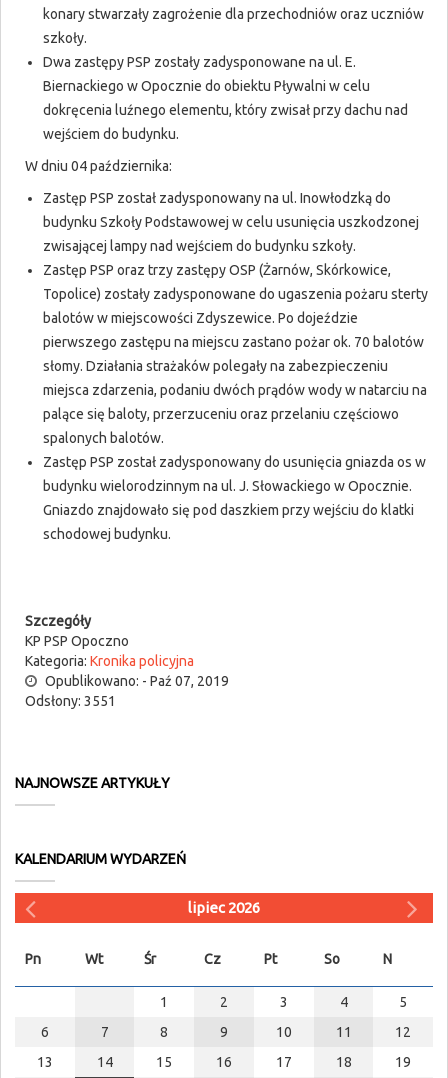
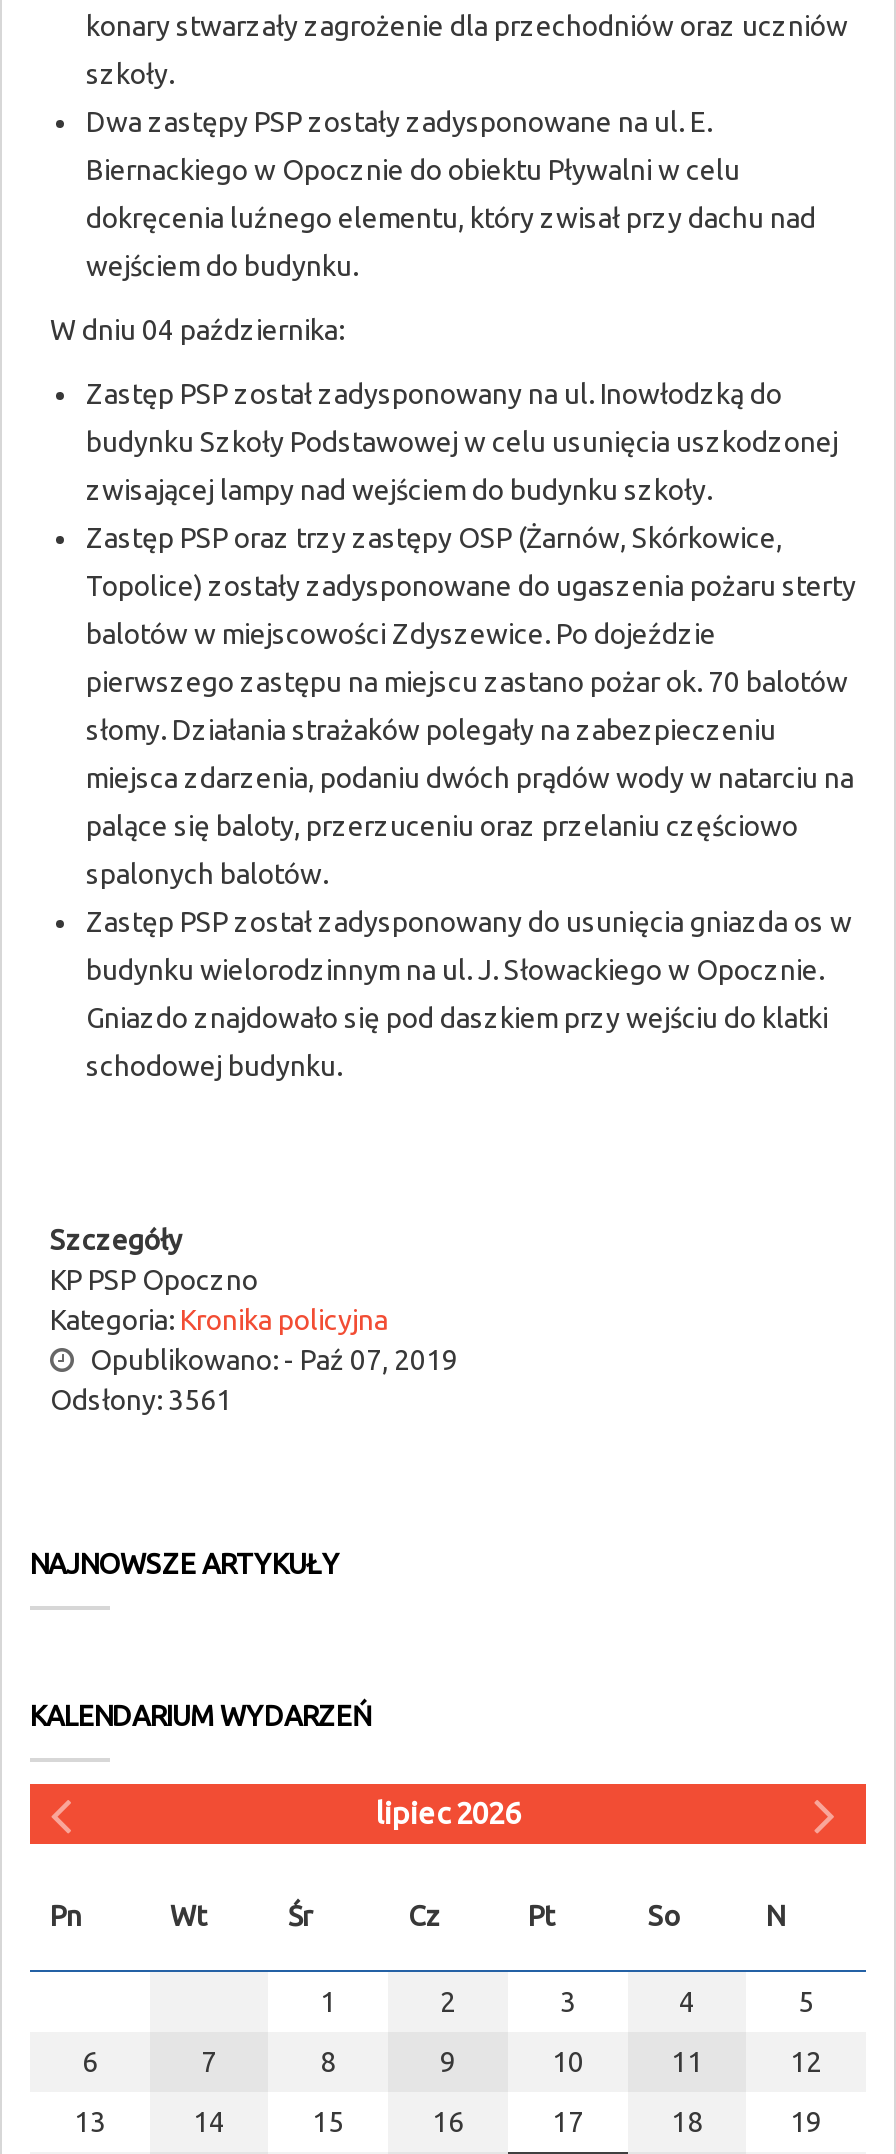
[25,692,116,708] Odsłony: 3551 -> [50,1383,232,1415] Odsłony: 3561

